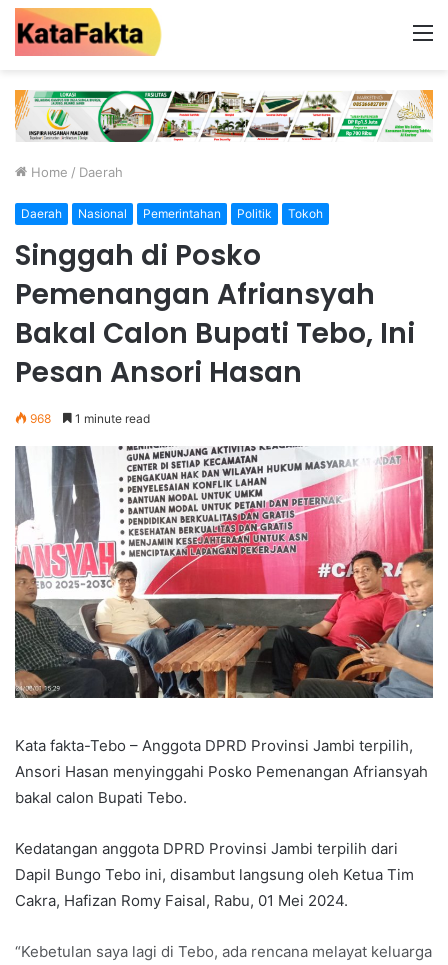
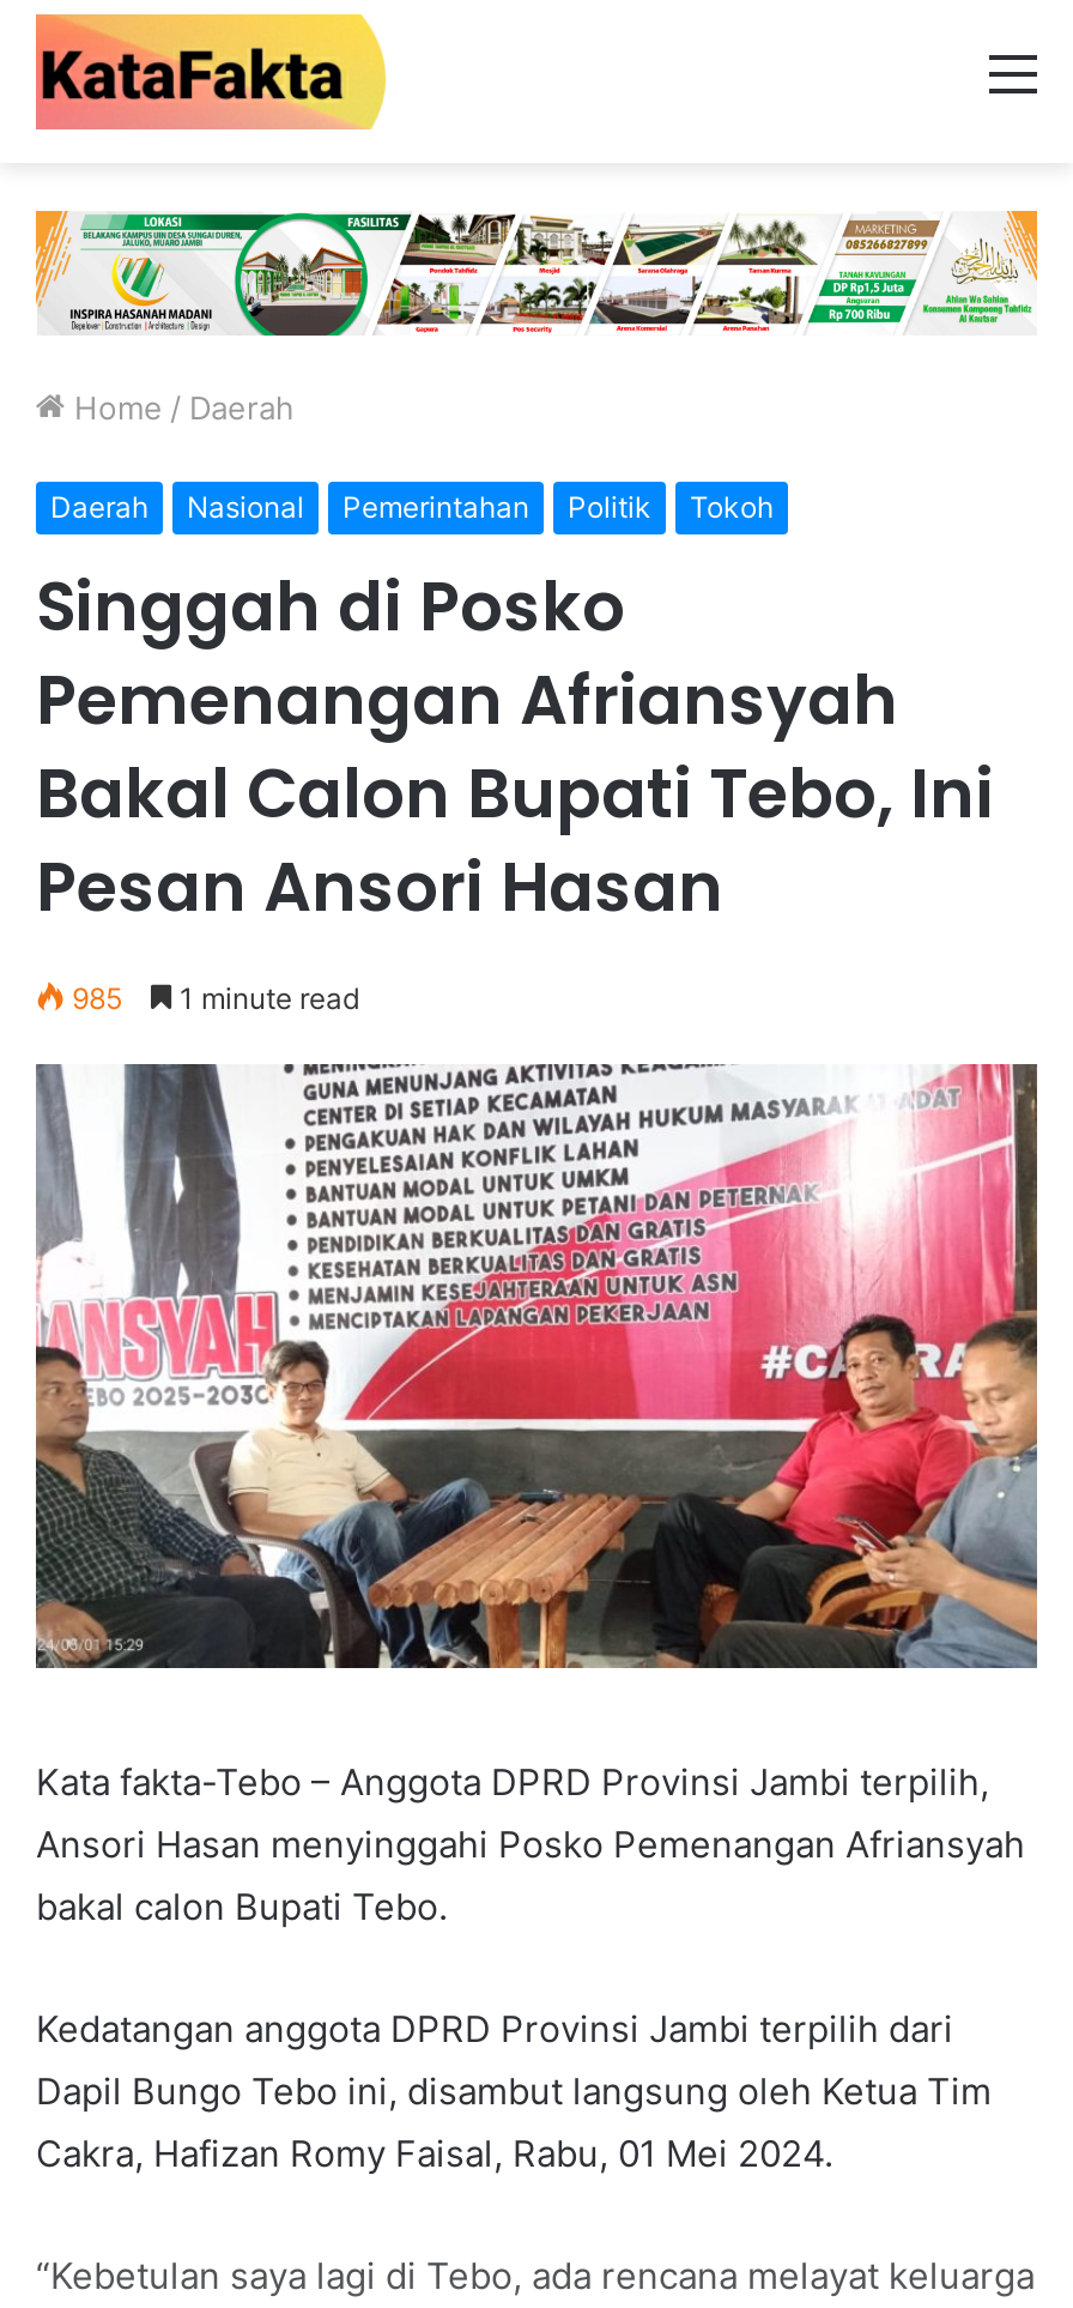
[27,411,150,426] 968 1 minute read -> [65,980,359,1016] 985 1 minute read

